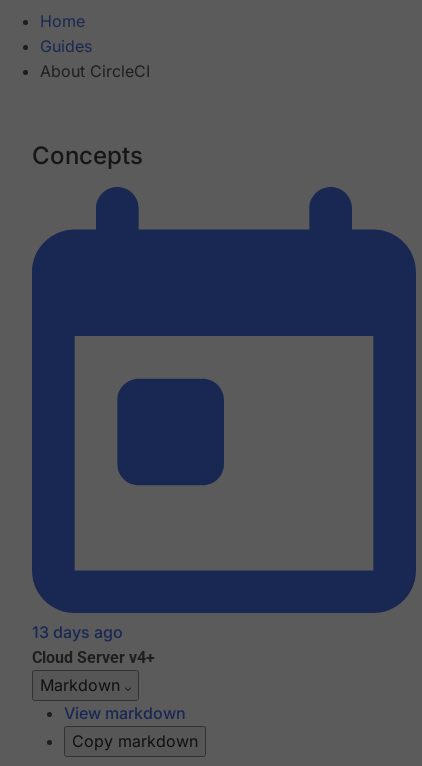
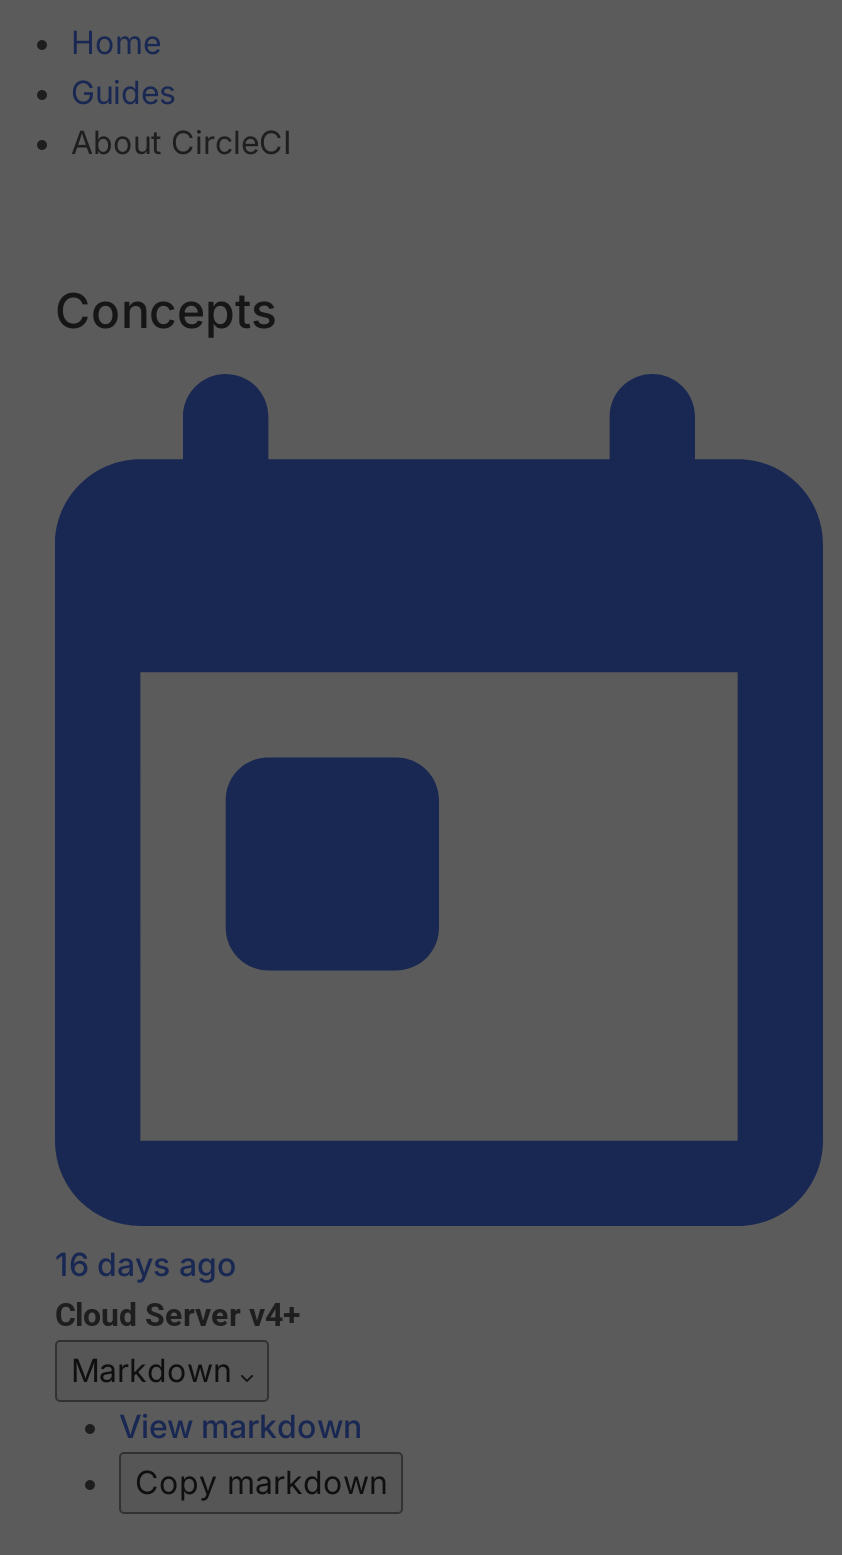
[32,622,123,642] 13 days ago -> [55,1245,237,1285] 16 days ago

